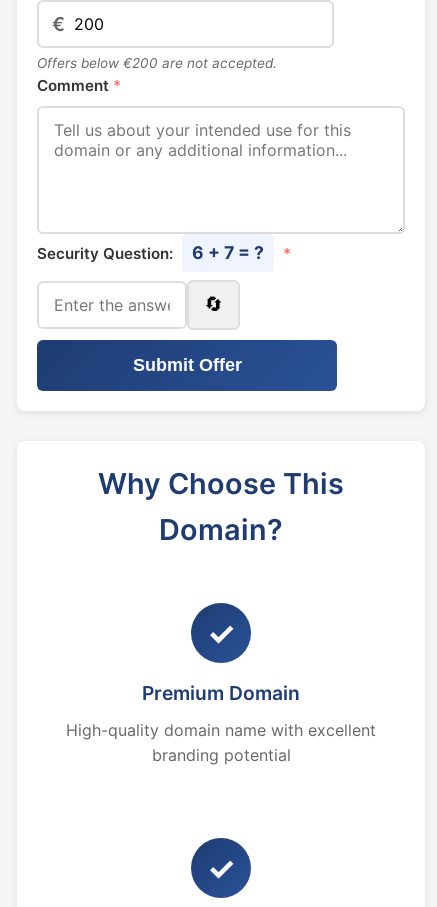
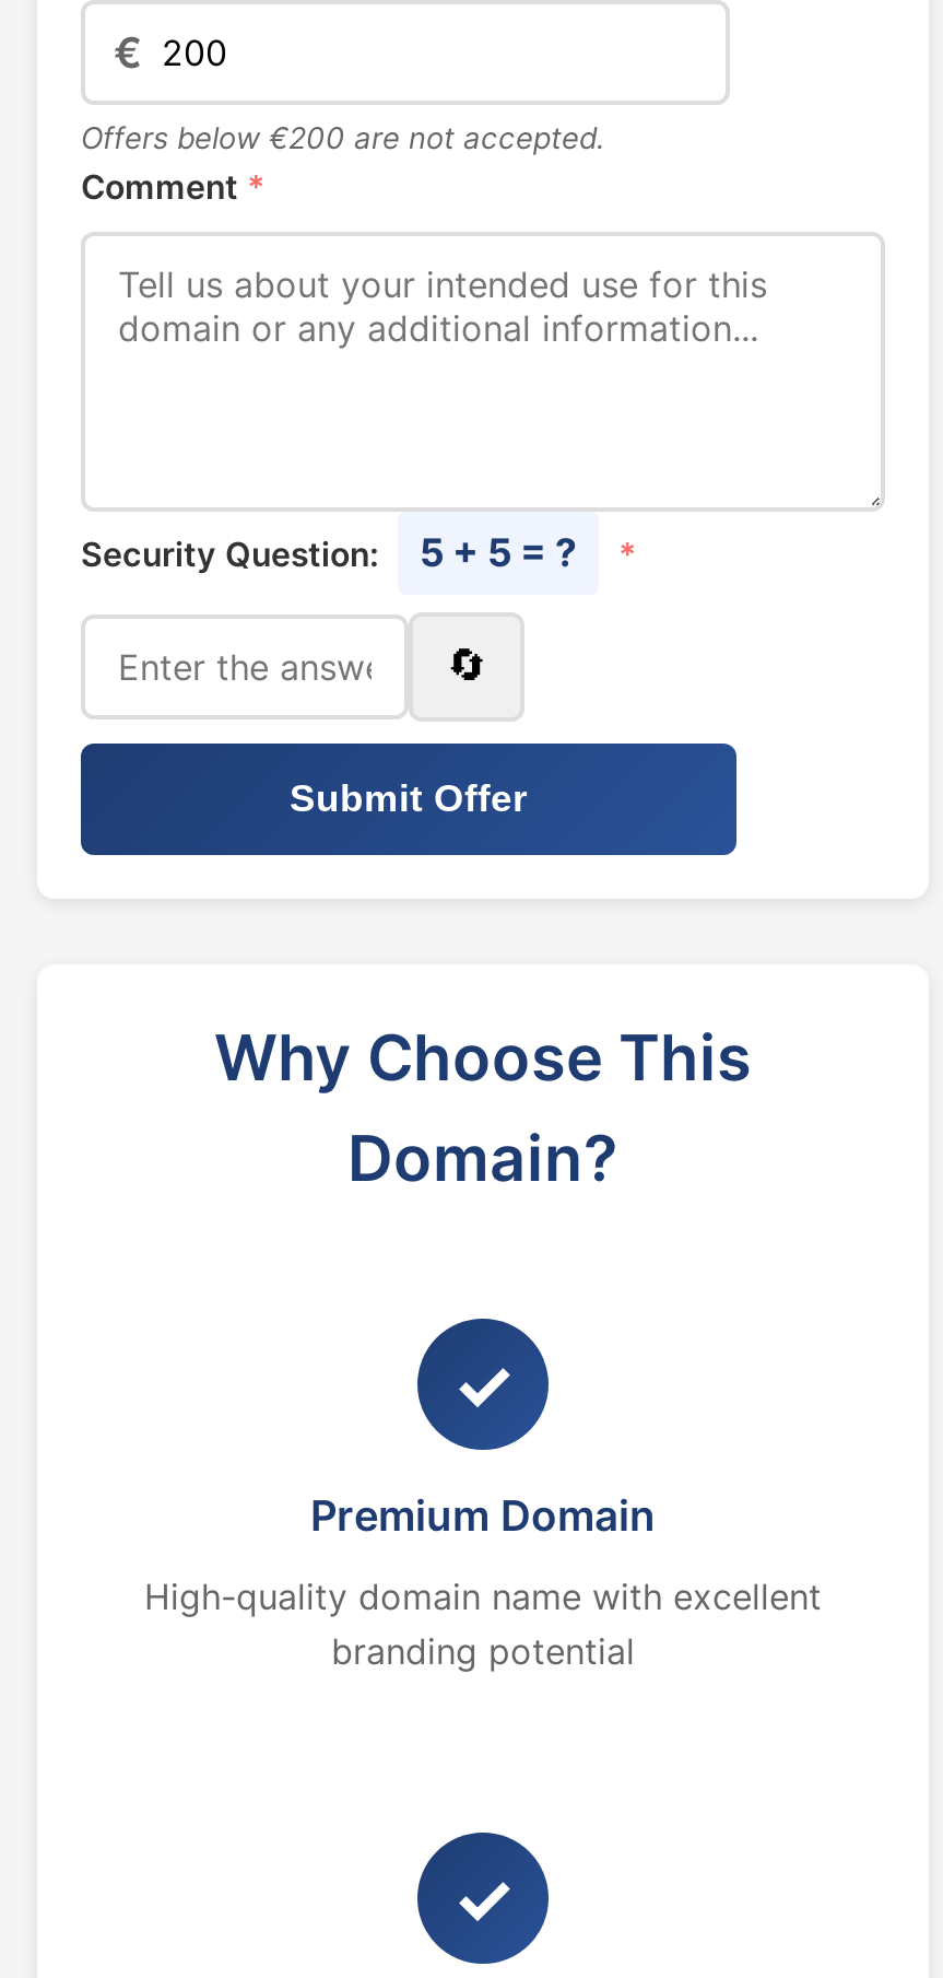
[192,242,264,263] 6 + 7 = ? -> [420,529,577,575] 5 + 5 = ?

